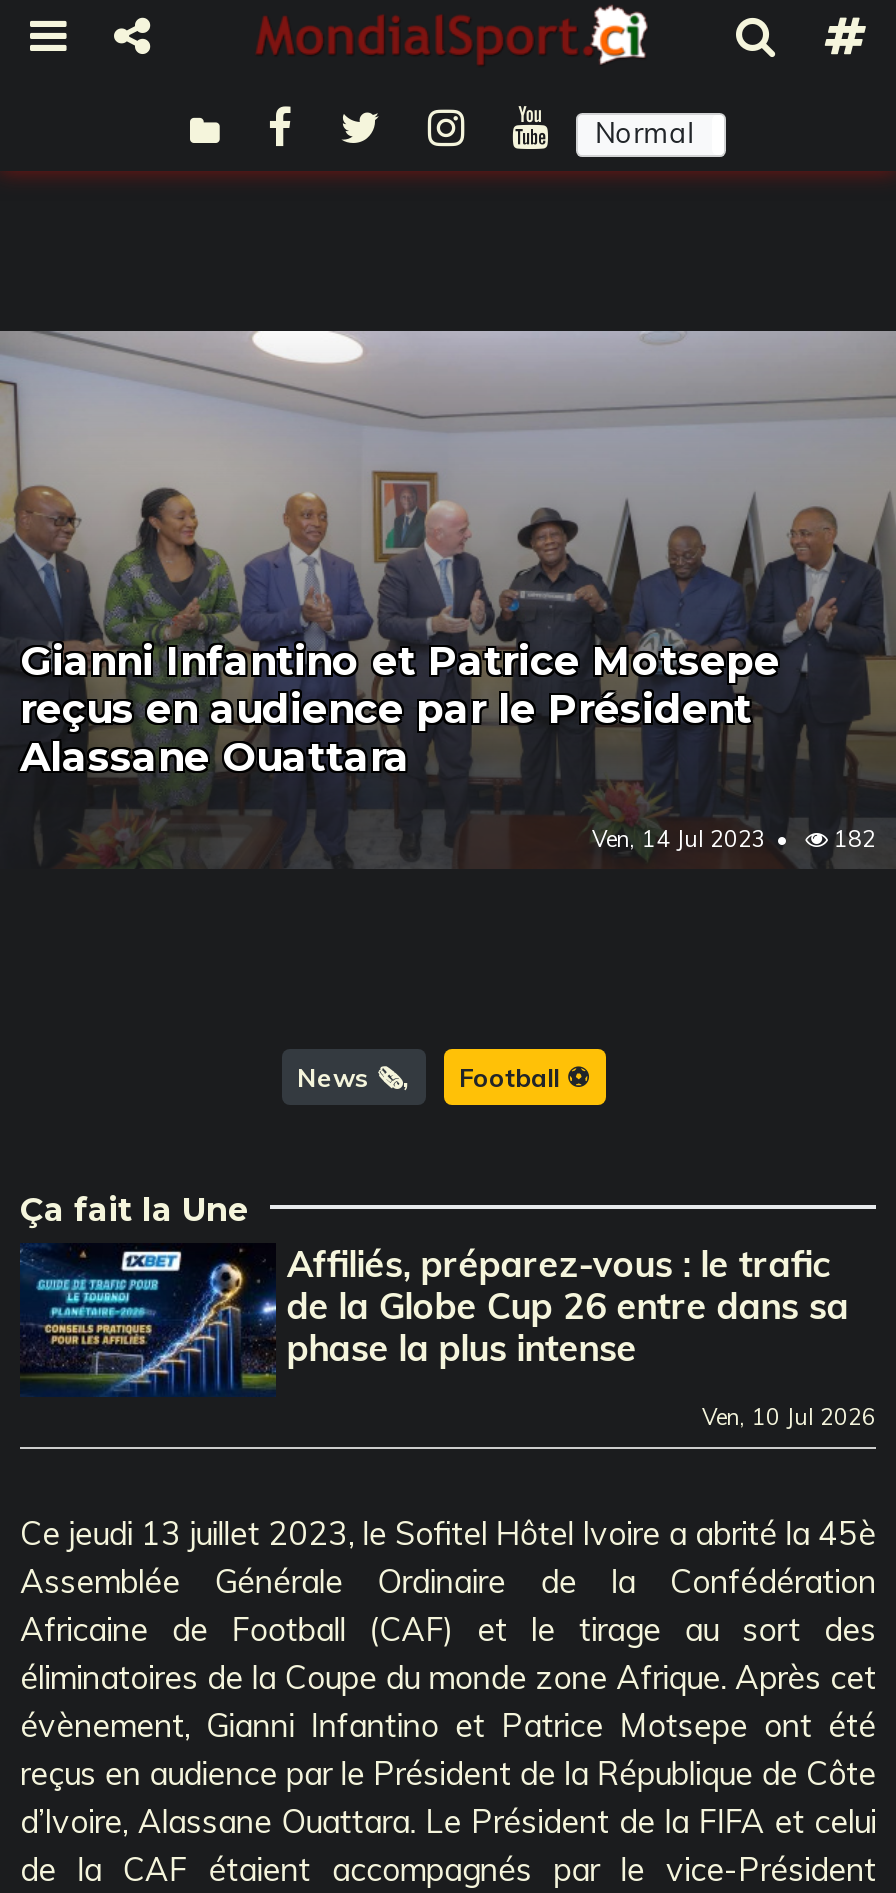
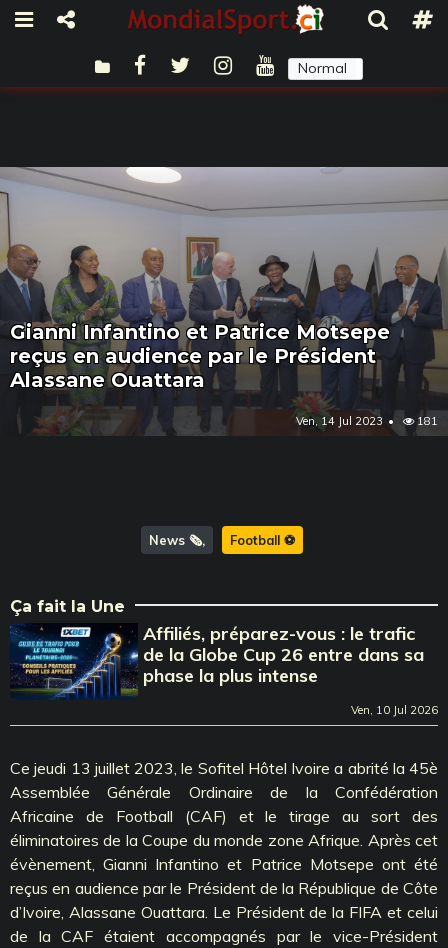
[828,825,876,853] 182 -> [414,414,438,428] 181

